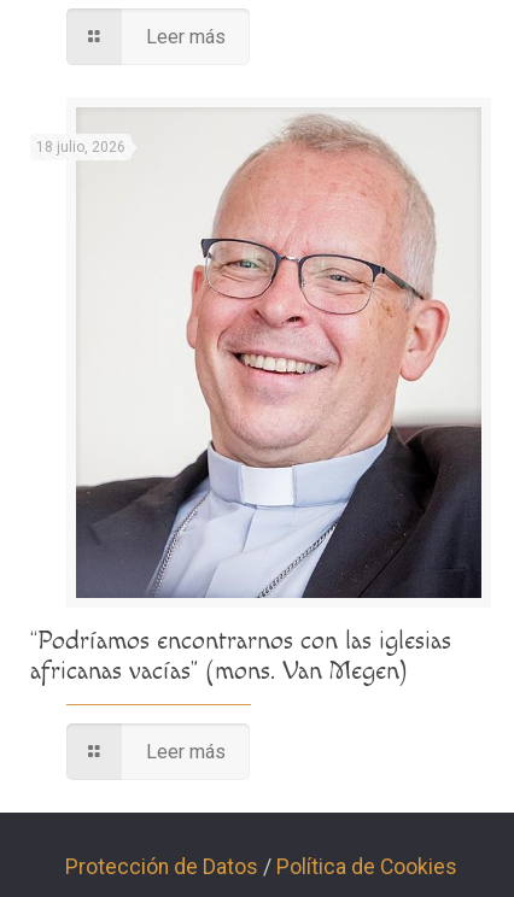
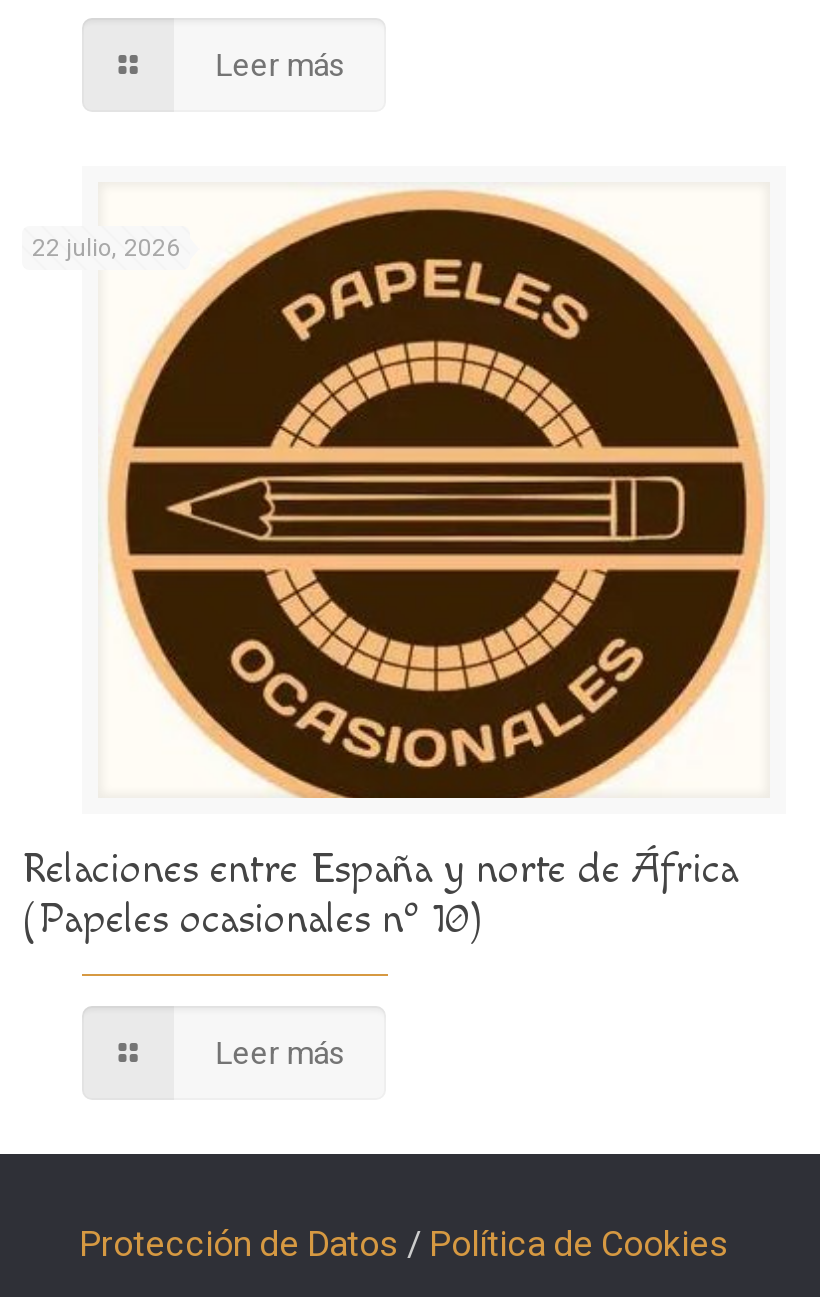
[36,113,483,599] [image] | 18 julio, 2026 -> [32,189,770,799] [image] | 22 julio, 2026
[30,625,451,685] “Podríamos encontrarnos con las iglesias | africanas vacías” (mons. Van Megen) -> [22,844,738,944] Relaciones entre España y norte de África | (Papeles ocasionales nº 10)

